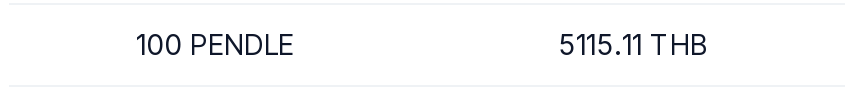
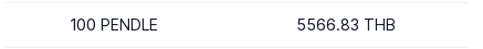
[558,27,708,61] 5115.11 THB -> [296,15,395,34] 5566.83 THB

